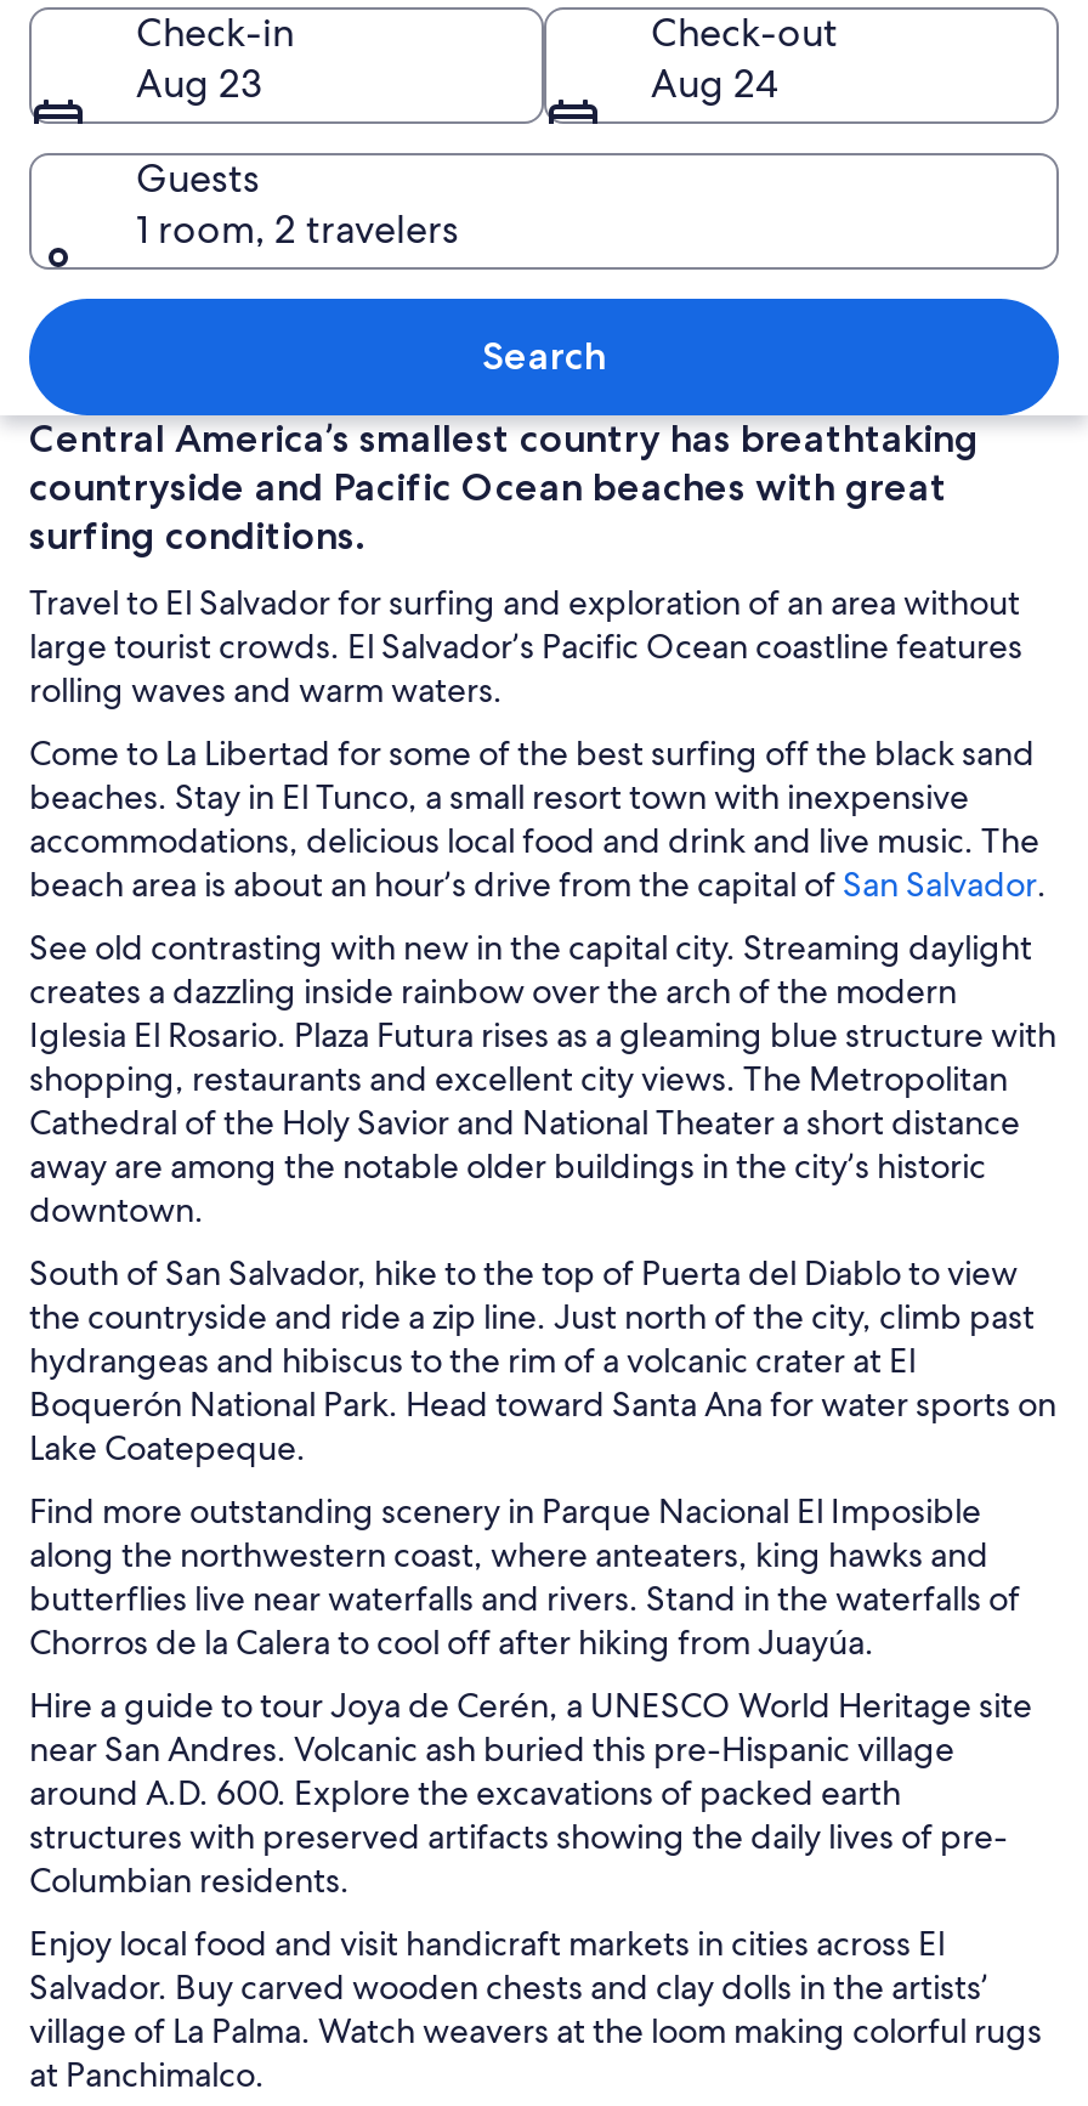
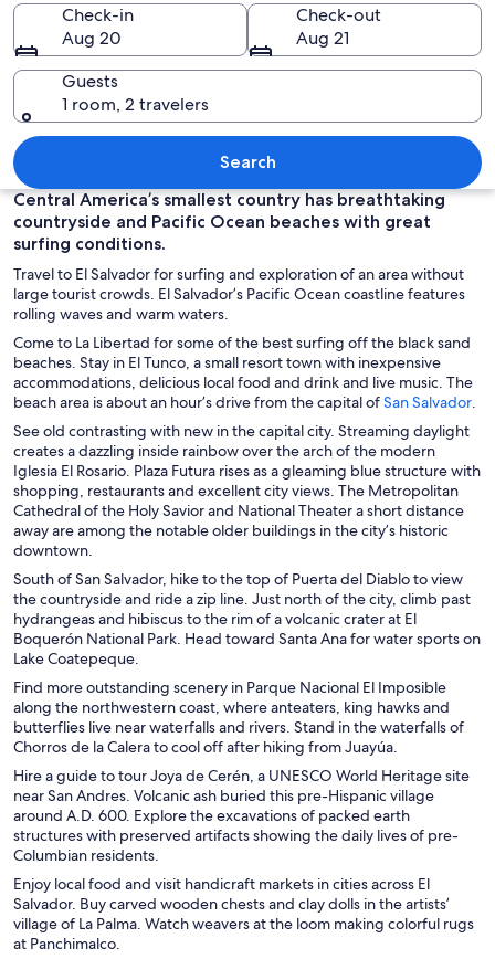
[136,57,262,108] Aug 23 -> [62,26,122,49] Aug 20
[651,57,777,108] Aug 24 -> [296,26,349,49] Aug 21

